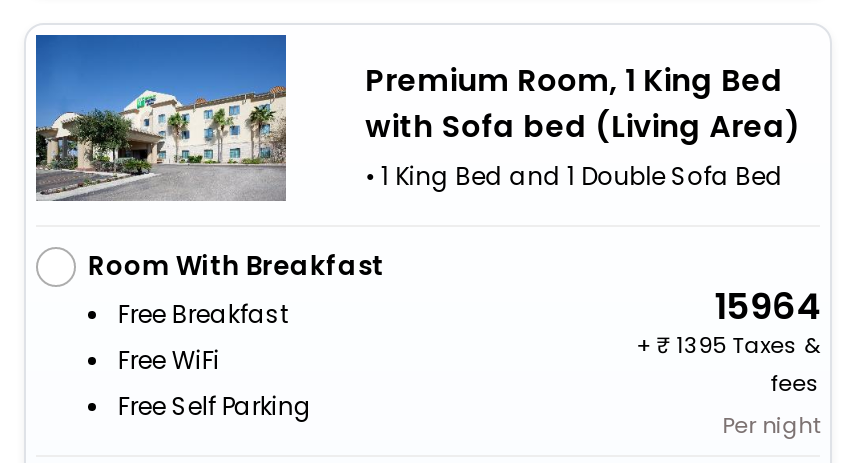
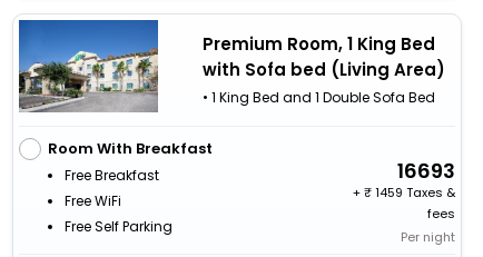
[706,281,820,331] 15964 -> [393,156,455,184] 16693
[636,329,820,361] + 1395 Taxes & -> [353,183,455,201] + 1459 Taxes &

